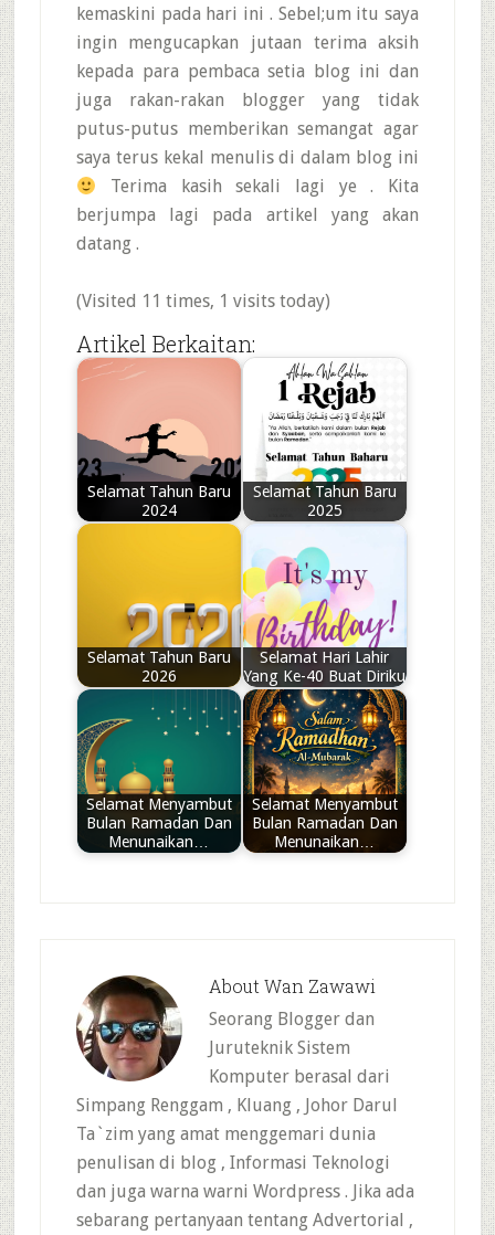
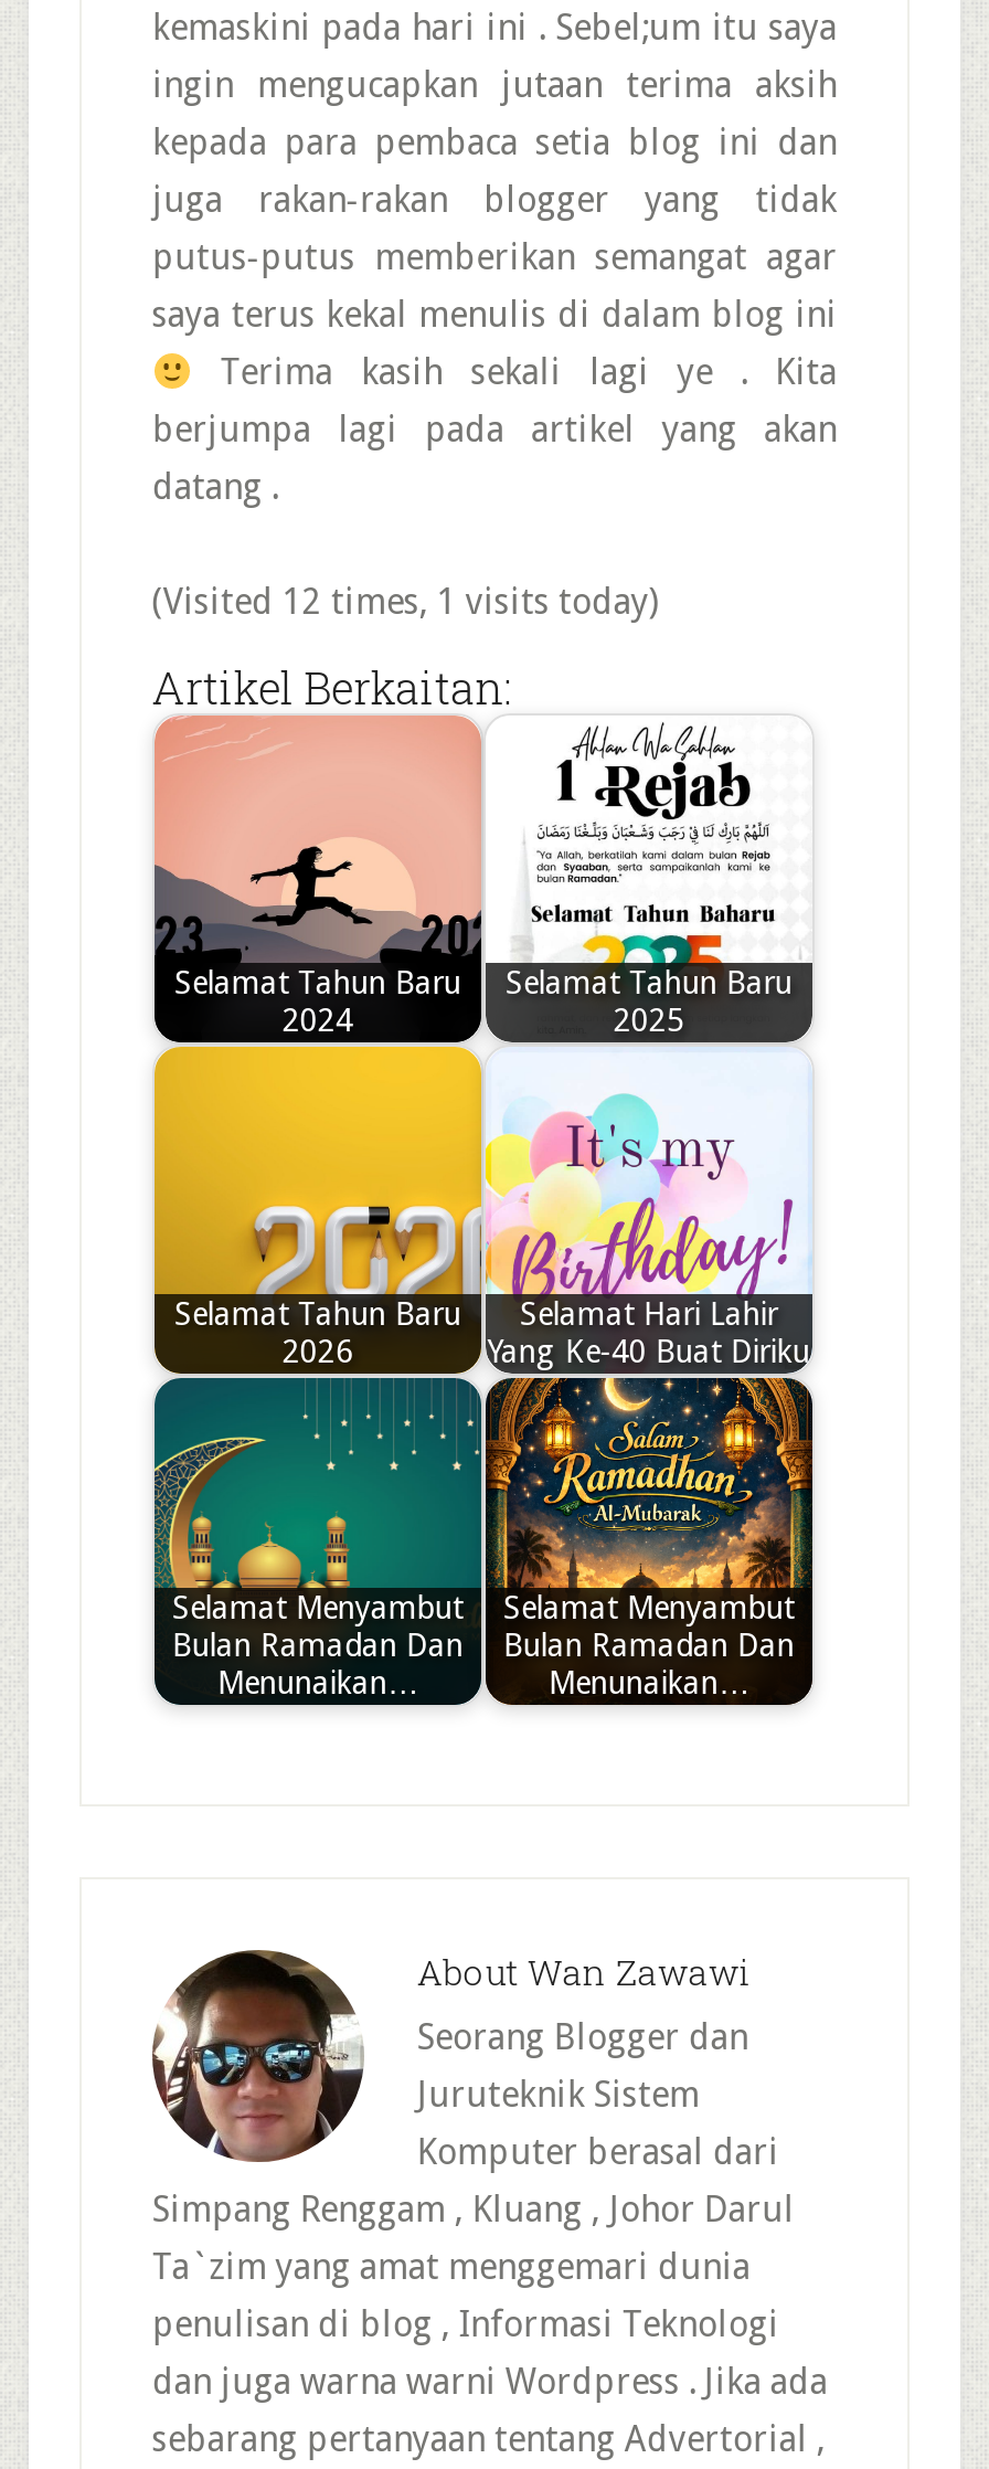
[76,291,330,312] (Visited 11 times, 1 visits today) -> [152,581,660,623] (Visited 12 times, 1 visits today)

